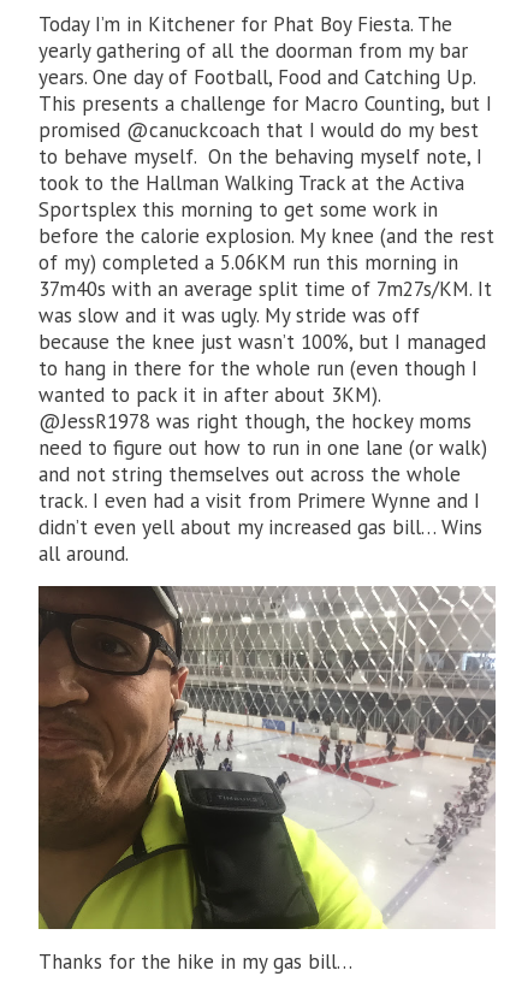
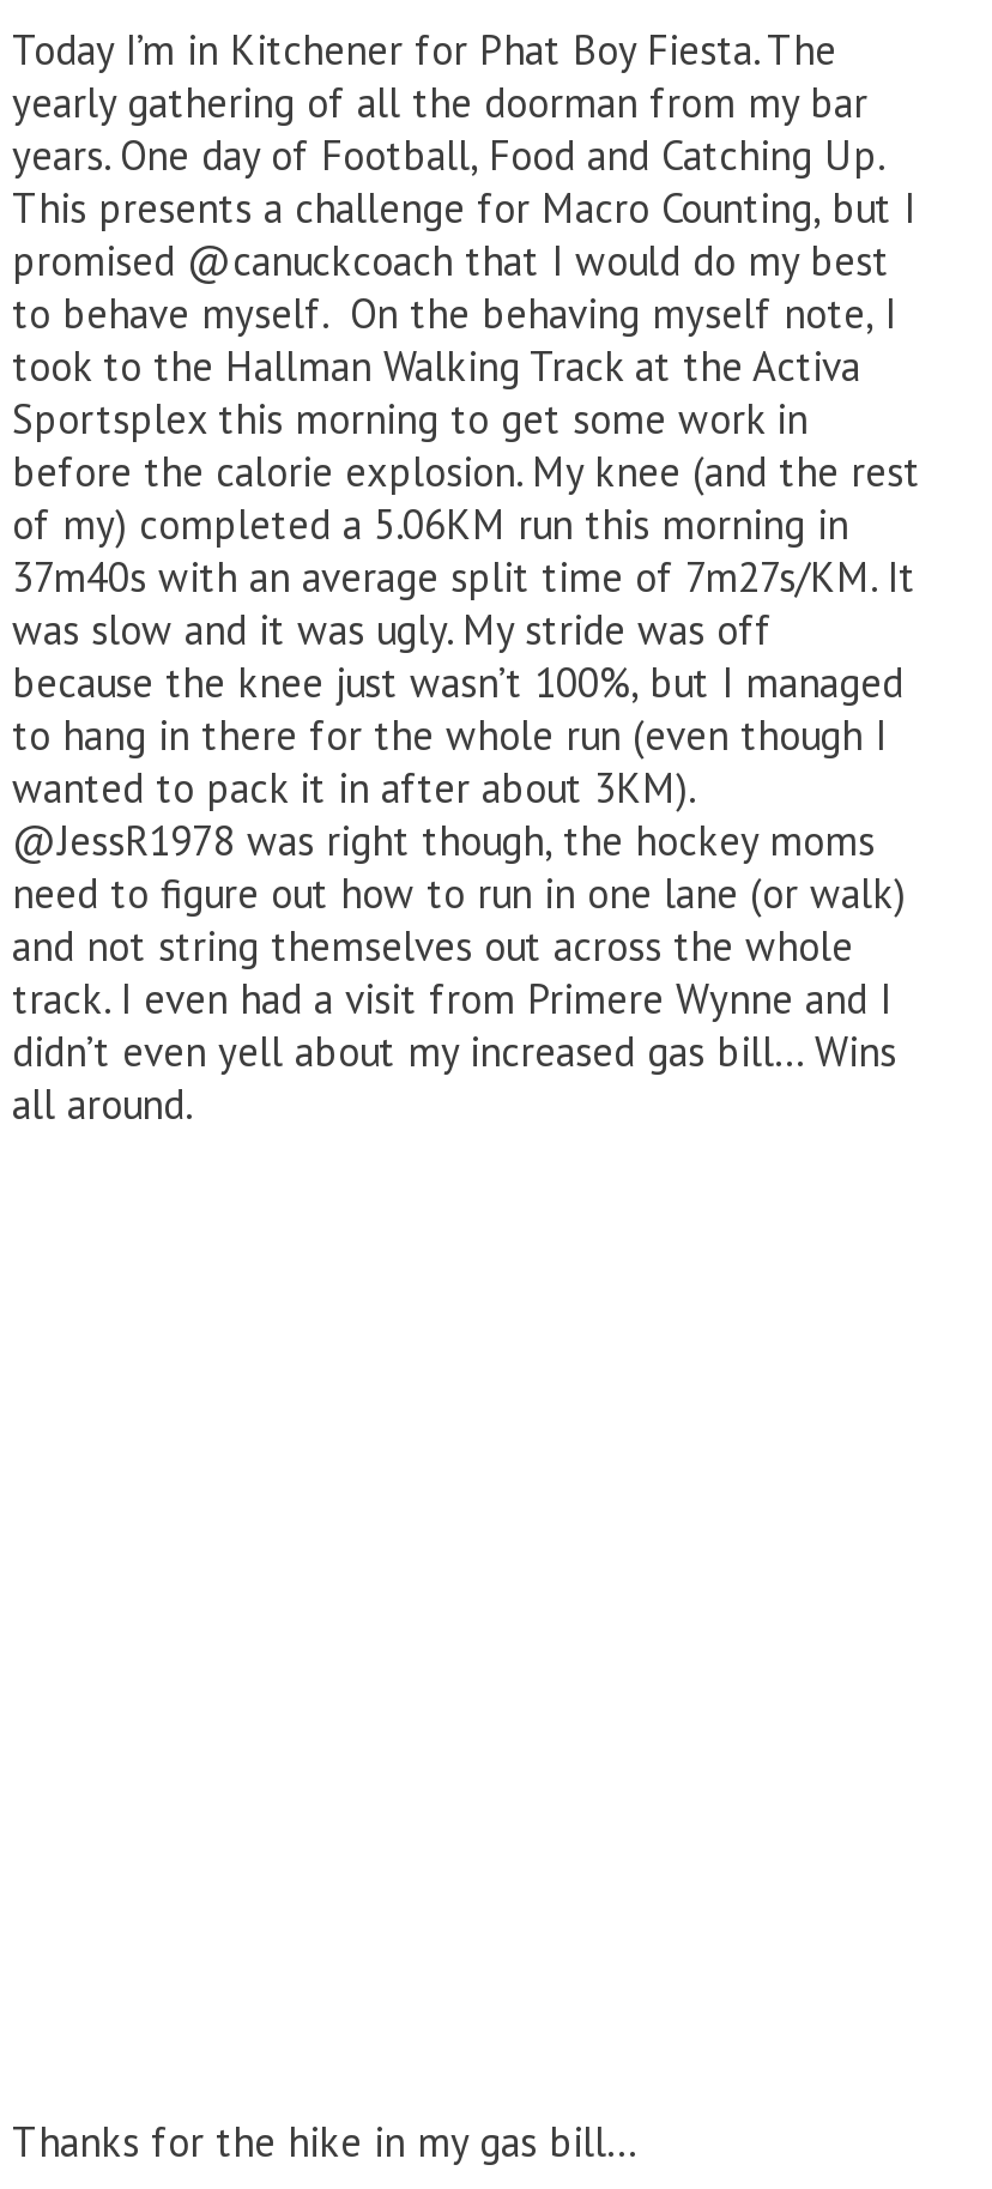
[37,585,497,930] [image] -> none

